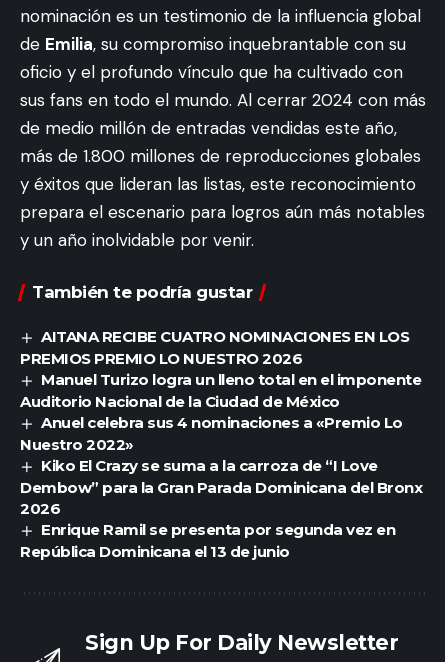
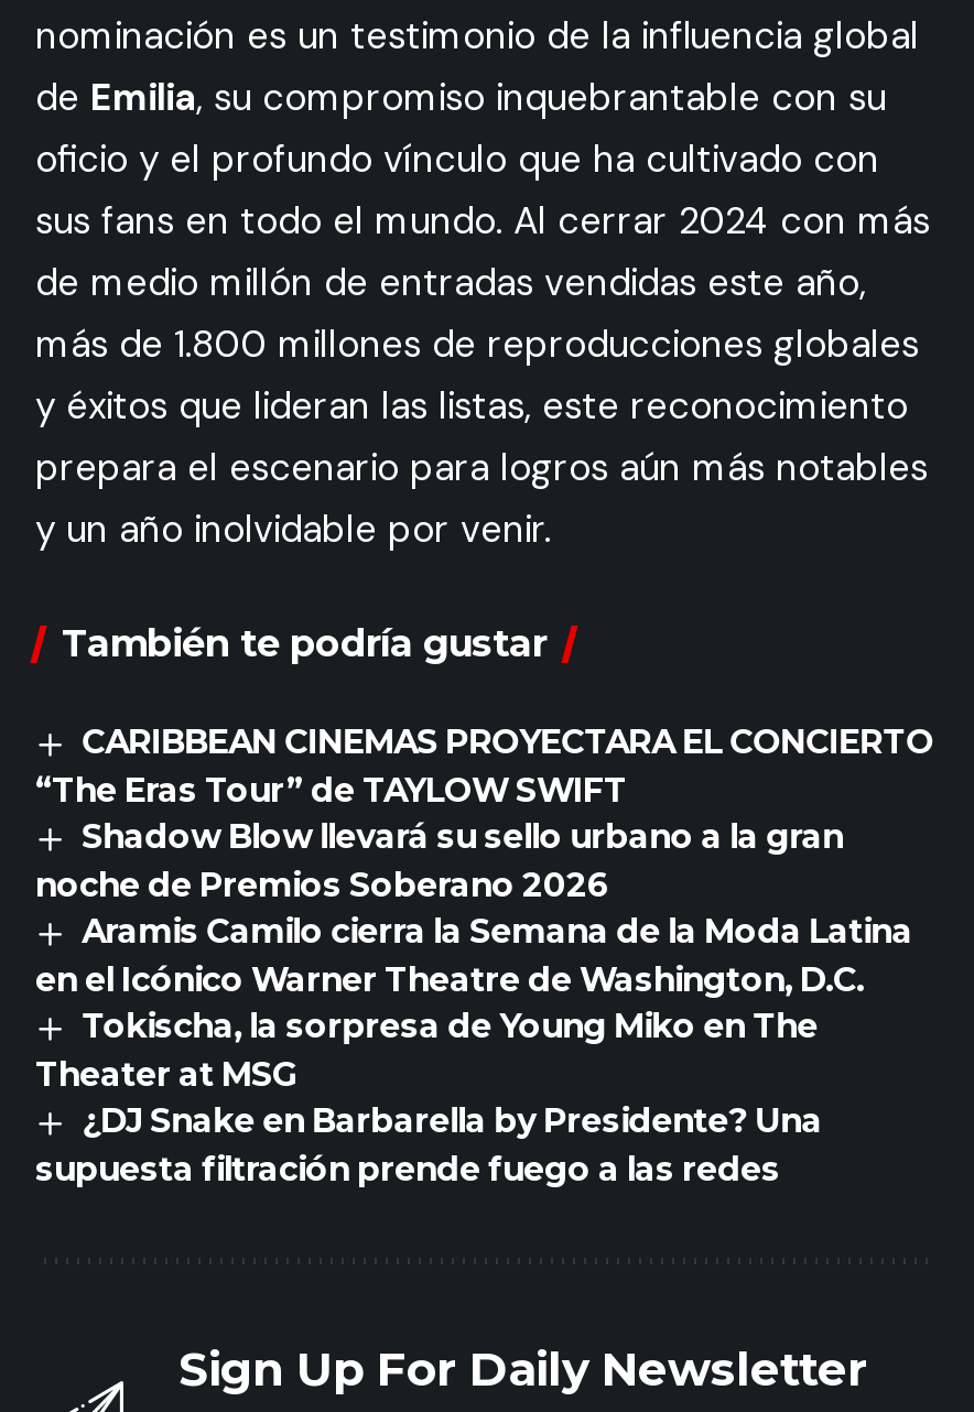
[20,327,422,560] AITANA RECIBE CUATRO NOMINACIONES EN LOS | PREMIOS PREMIO LO NUESTRO 2026 | Manuel Turizo logra un lleno total en el imponente | Auditorio Nacional de la Ciudad de México | Anuel celebra sus 4 nominaciones a «Premio Lo | Nuestro 2022» | Kiko El Crazy se suma a la carroza de “I Love | Dembow” para la Gran Parada Dominicana del Bronx | 2026 | Enrique Ramil se presenta por segunda vez en | República Dominicana el 13 de junio -> [35,720,933,1188] CARIBBEAN CINEMAS PROYECTARA EL CONCIERTO | “The Eras Tour” de TAYLOW SWIFT | Shadow Blow llevará su sello urbano a la gran | noche de Premios Soberano 2026 | Aramis Camilo cierra la Semana de la Moda Latina | en el Icónico Warner Theatre de Washington, D.C. | Tokischa, la sorpresa de Young Miko en The | Theater at MSG | ¿DJ Snake en Barbarella by Presidente? Una | supuesta filtración prende fuego a las redes

